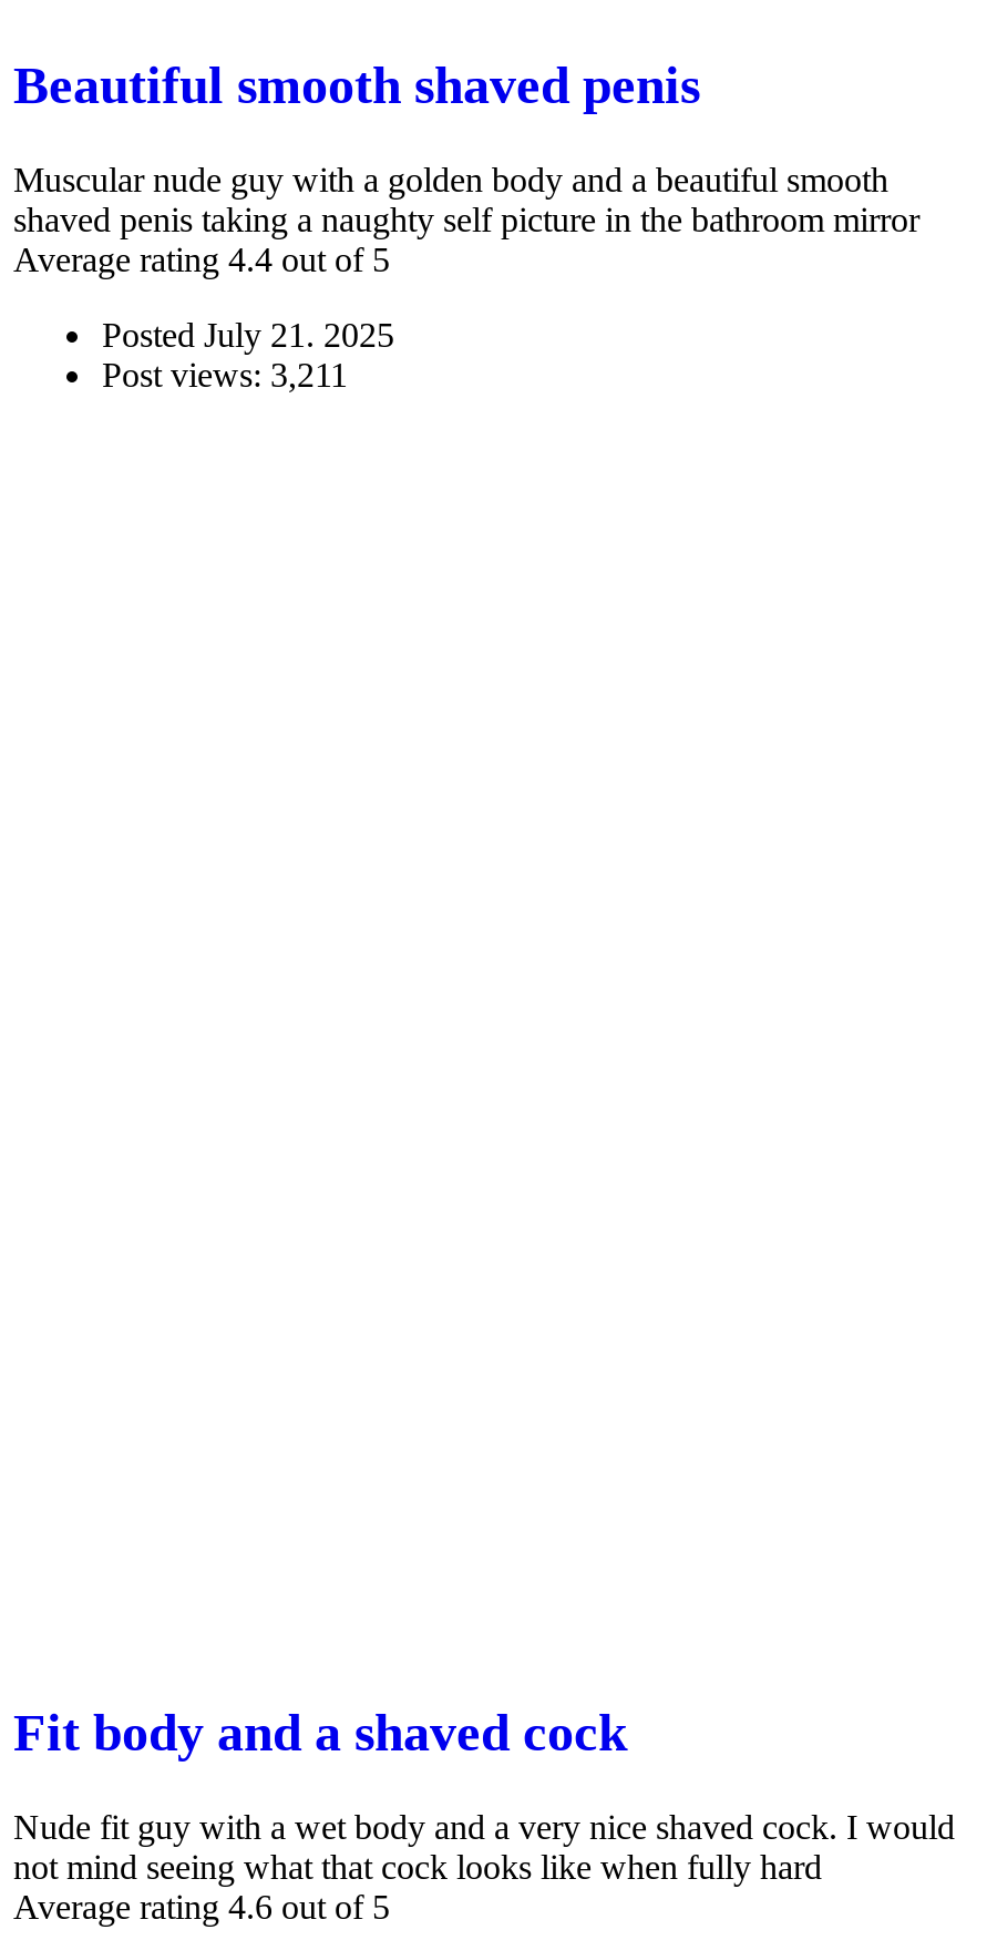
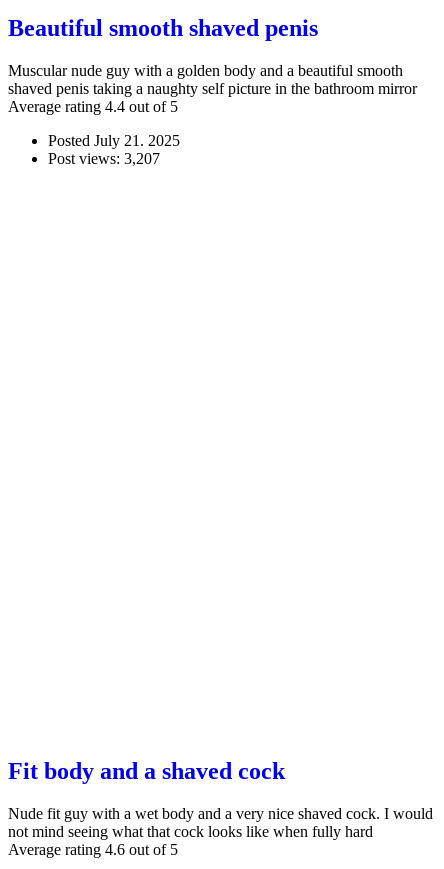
[102,355,348,393] Post views: 3,211 -> [48,150,160,167] Post views: 3,207

